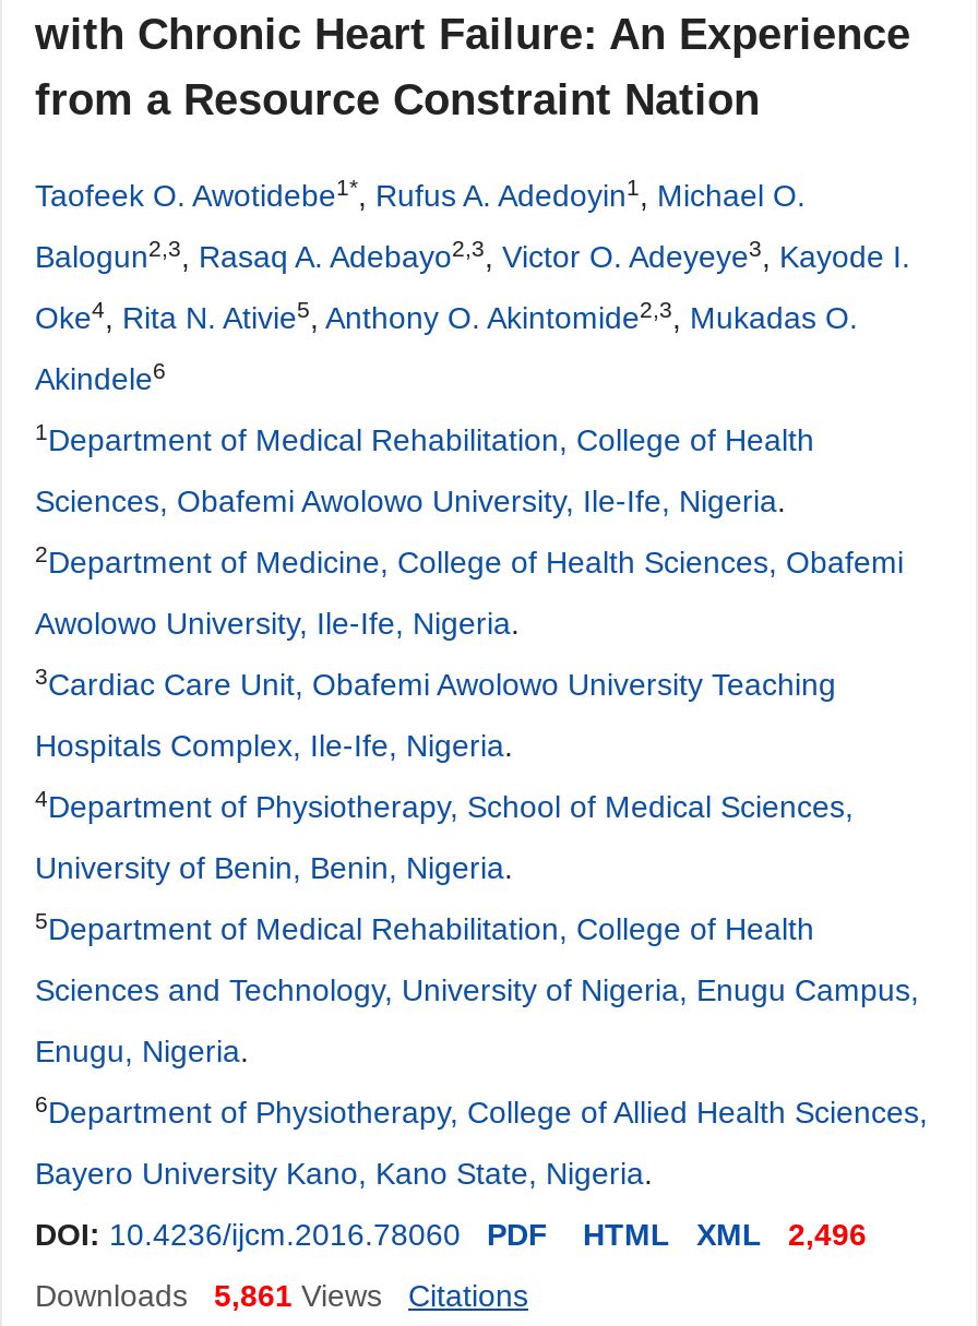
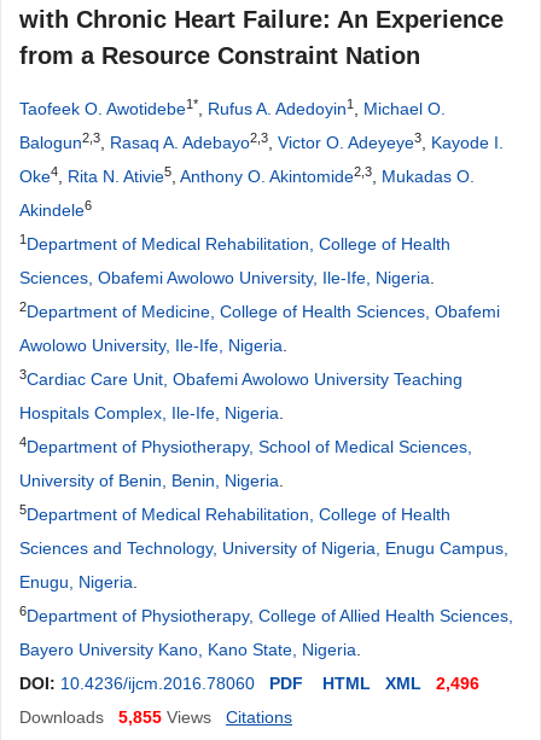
[35,1278,382,1313] Downloads 5,861 Views -> [19,707,211,727] Downloads 5,855 Views

